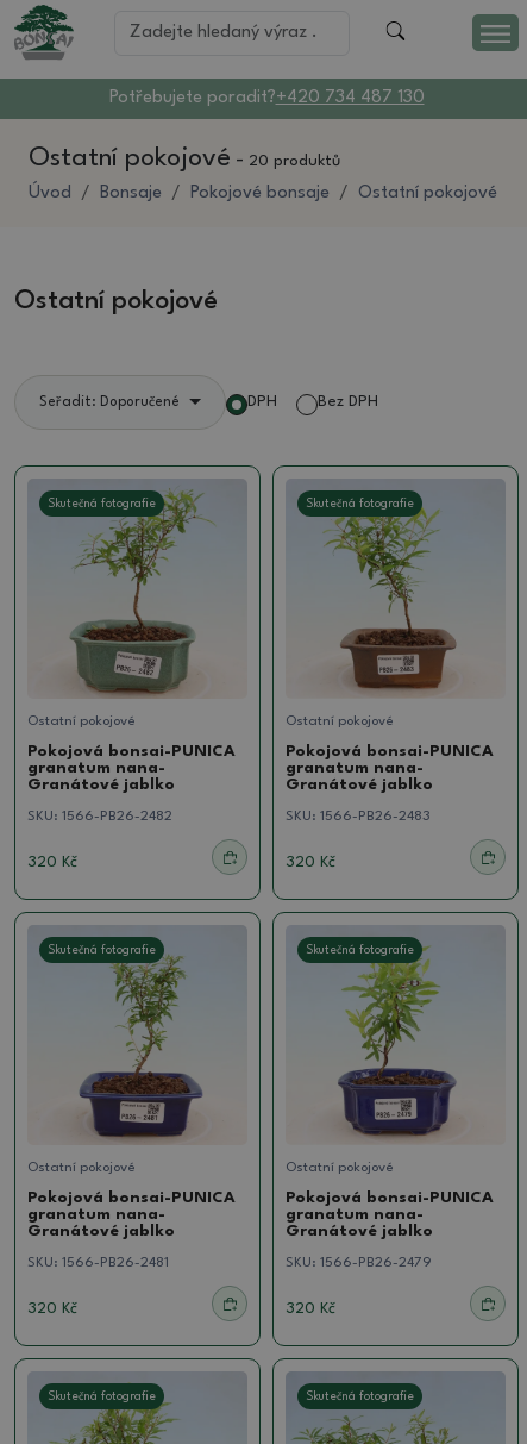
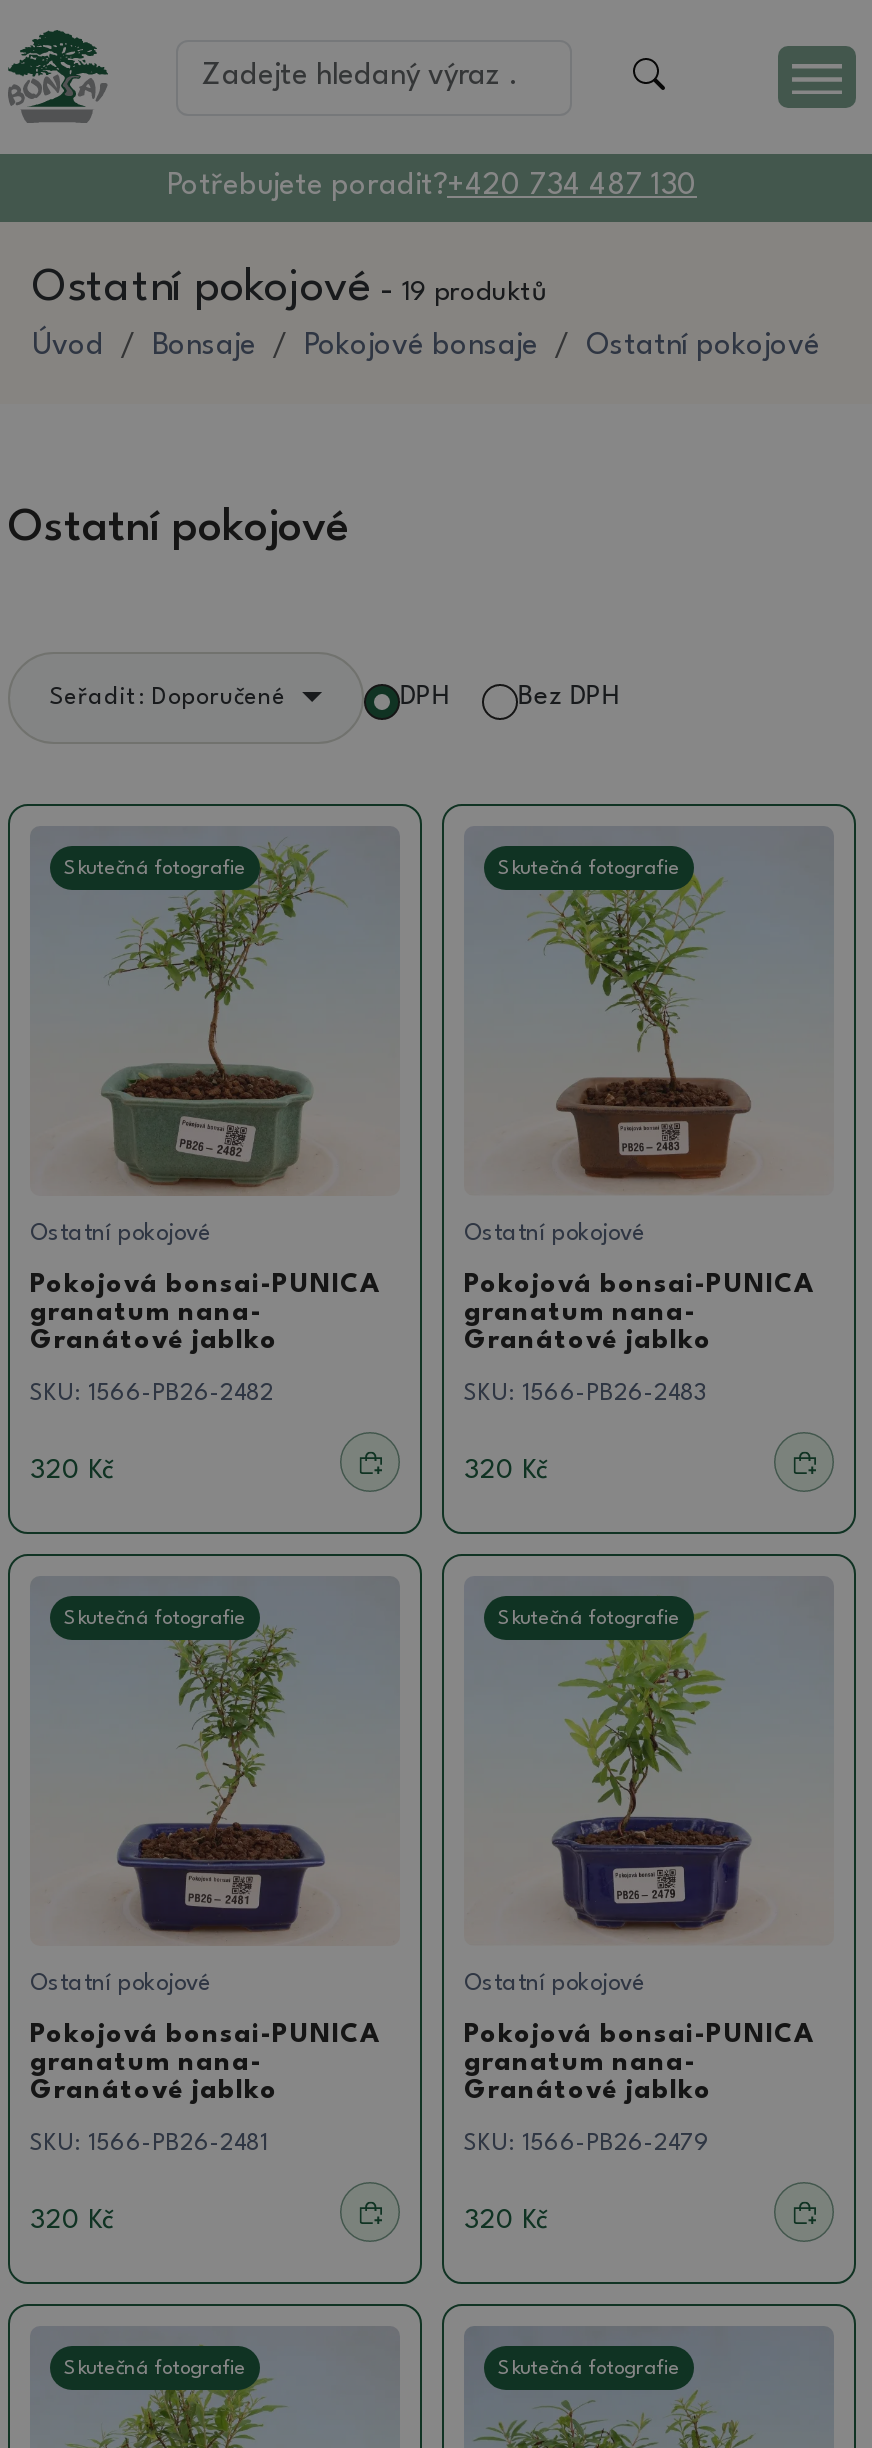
[29,146,340,172] Ostatní pokojové - 20 produktů -> [32,267,546,311] Ostatní pokojové - 19 produktů

